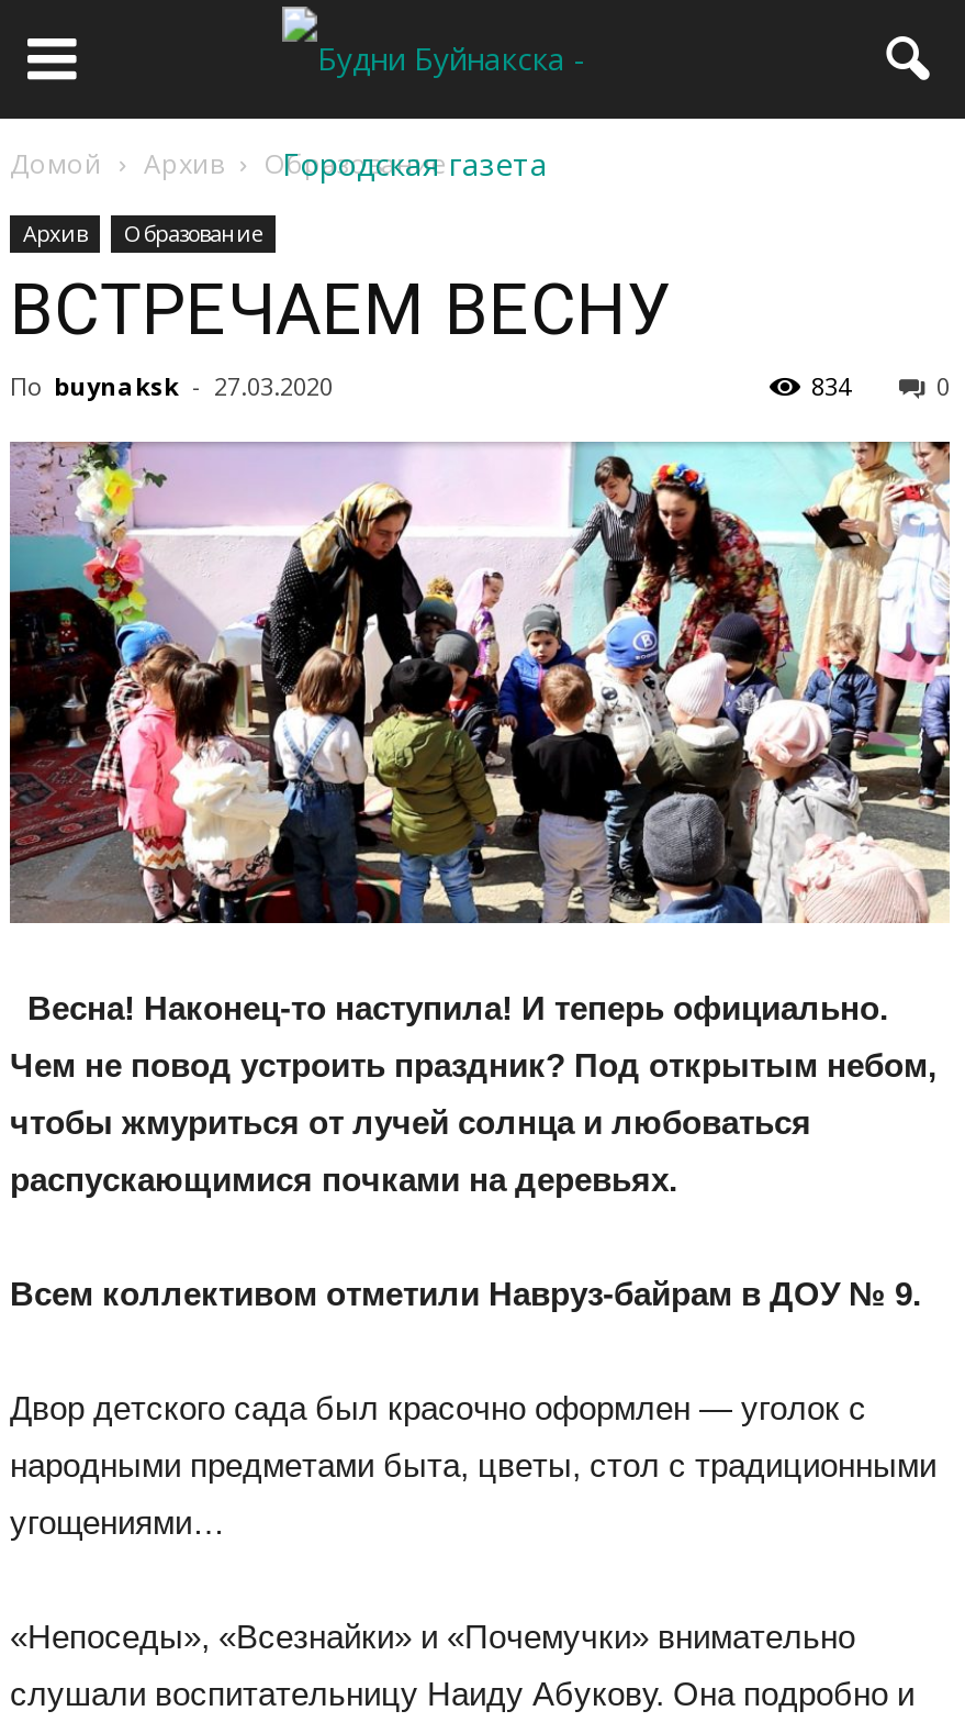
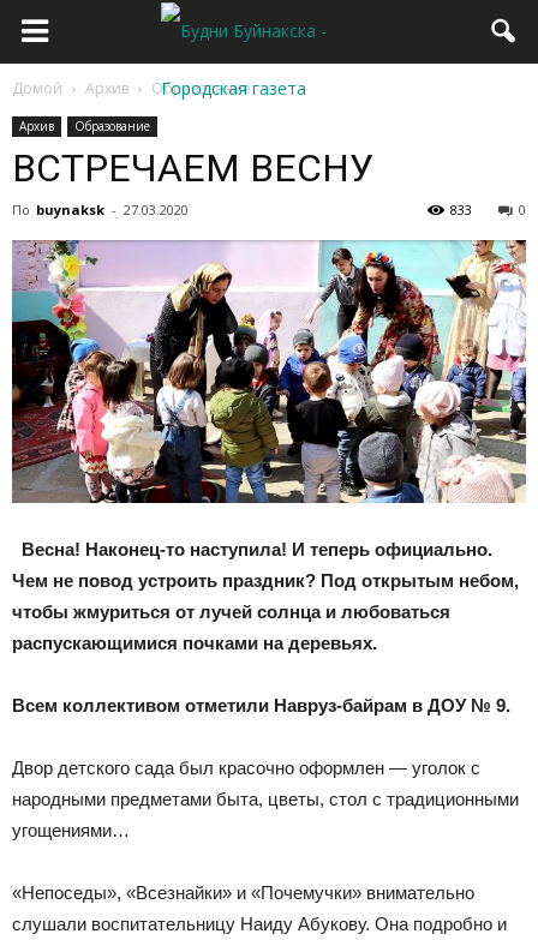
[811,369,851,402] 834 -> [450,200,472,218] 833

